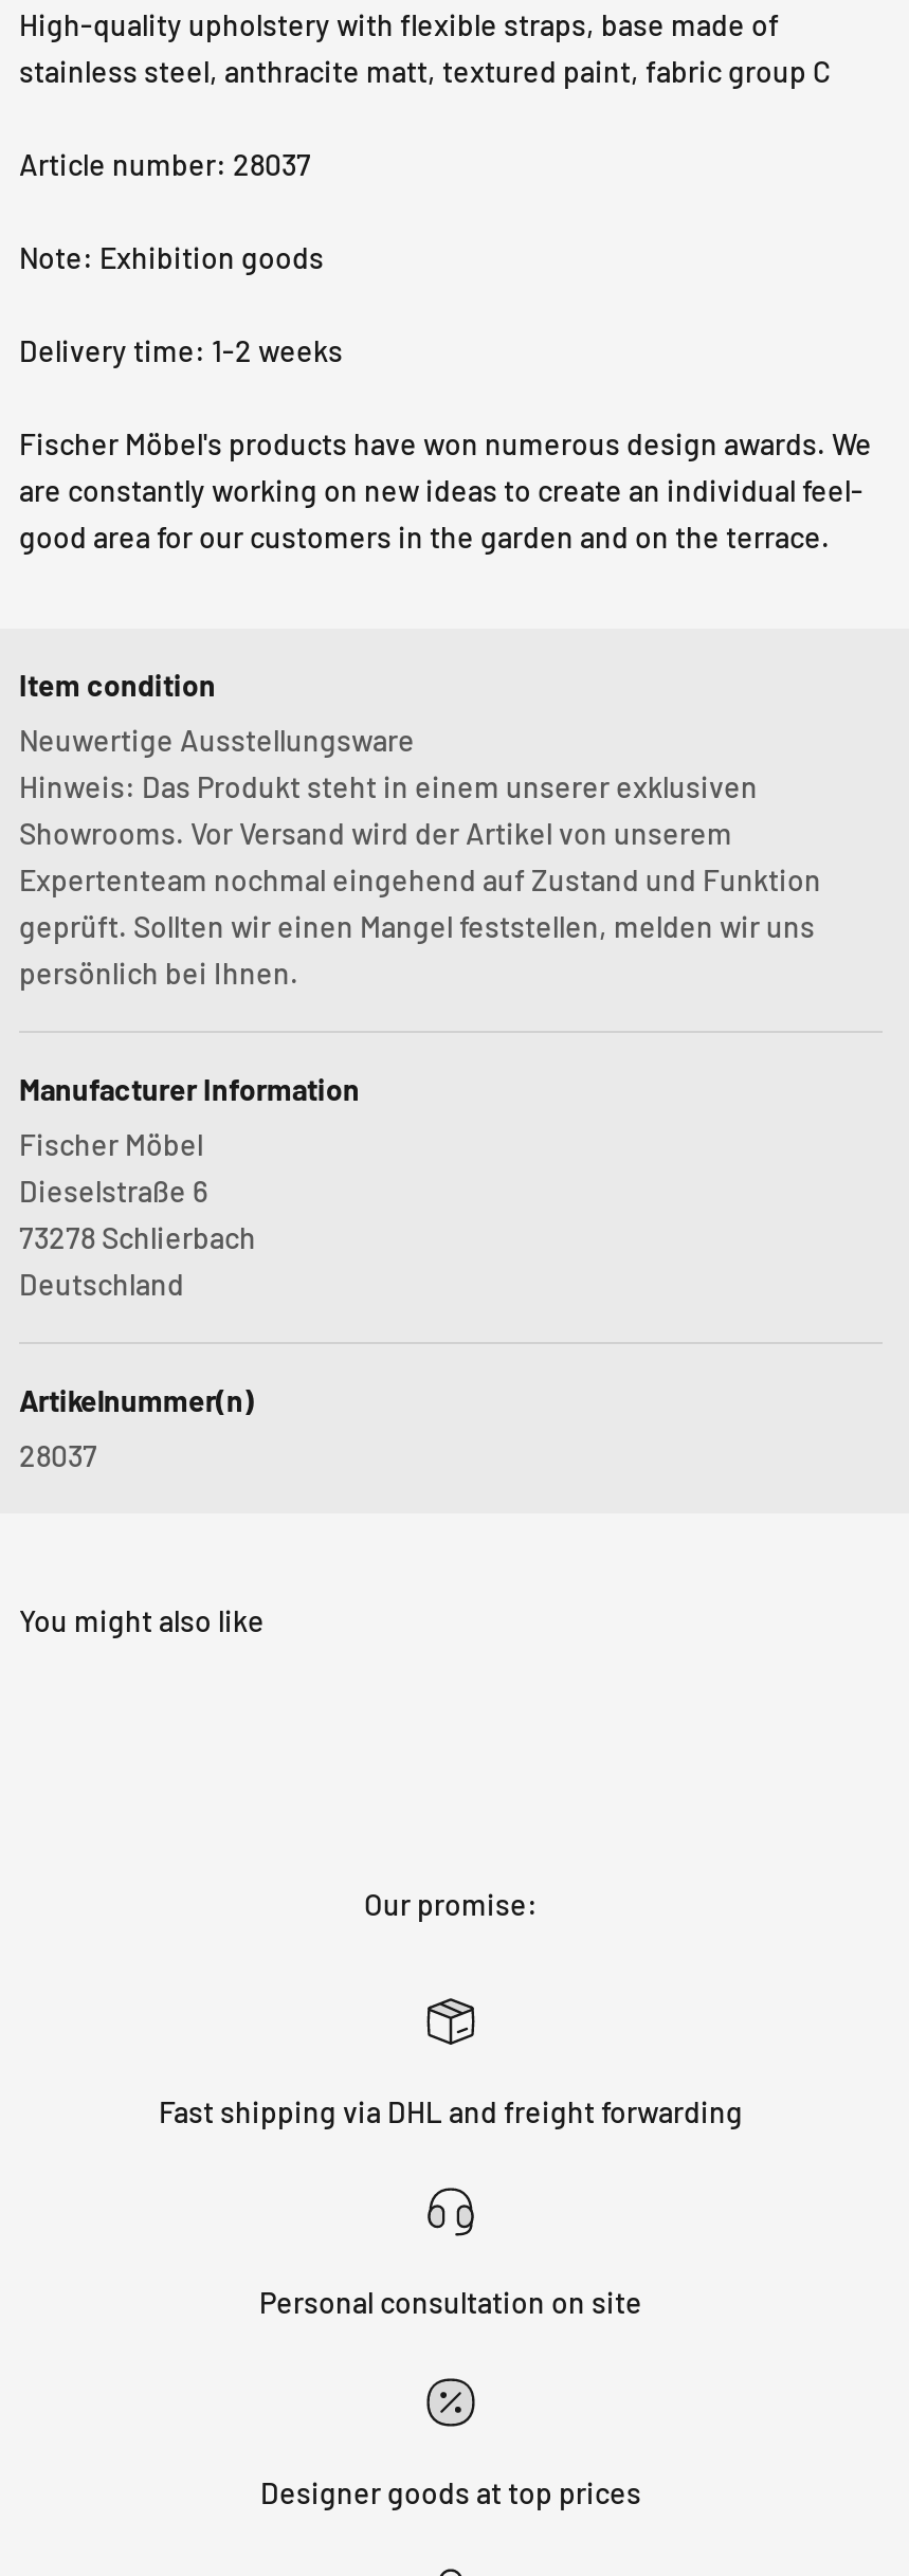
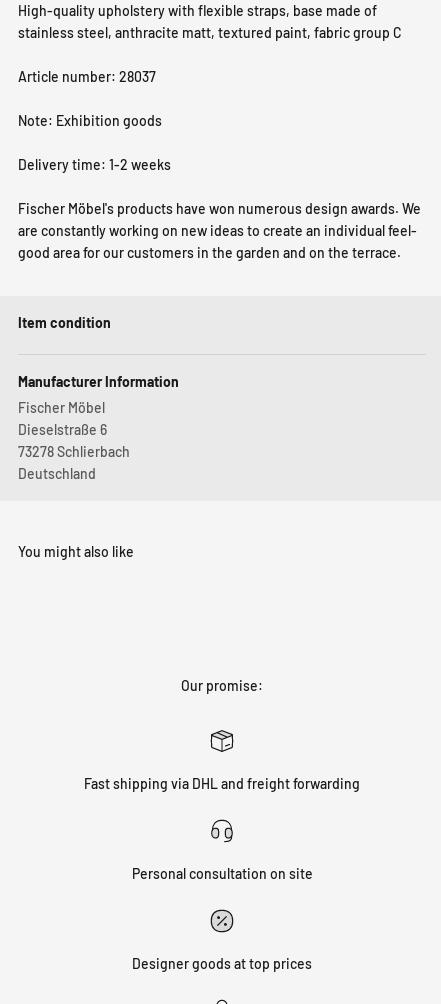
[19,721,821,989] Neuwertige Ausstellungsware | Hinweis: Das Produkt steht in einem unserer exklusiven | Showrooms. Vor Versand wird der Artikel von unserem | Expertenteam nochmal eingehend auf Zustand und Funktion | geprüft. Sollten wir einen Mangel feststellen, melden wir uns | persönlich bei Ihnen. -> none
[19,1381,254,1472] Artikelnummer(n) | 28037 -> none

